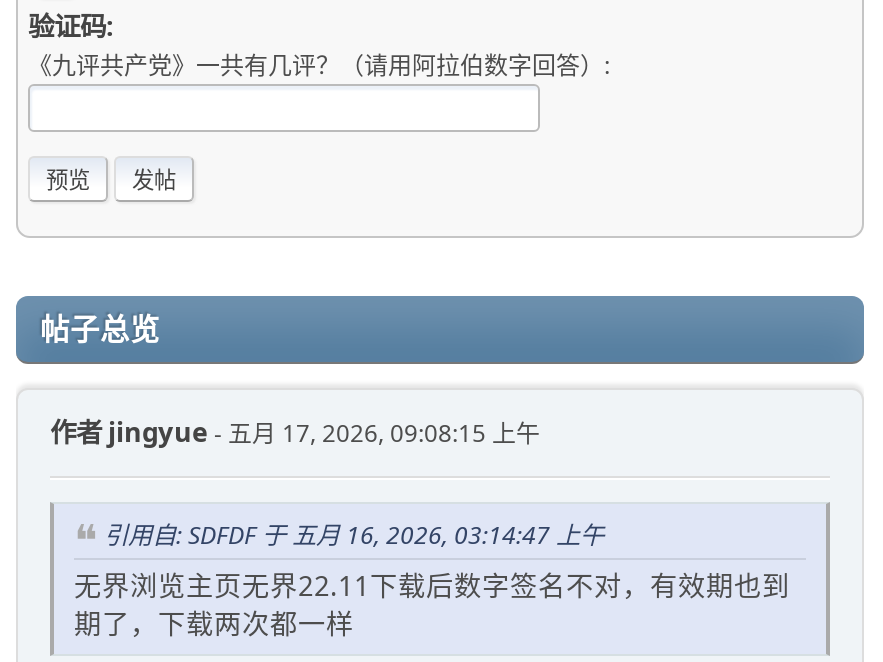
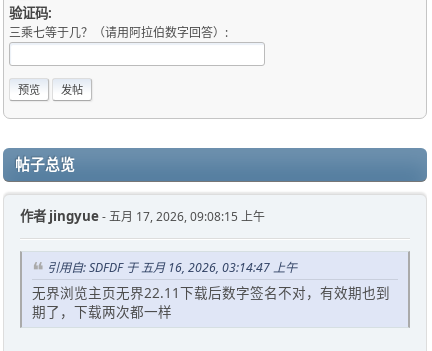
[28,48,610,82] 《九评共产党》一共有几评？（请用阿拉伯数字回答）: -> [9,24,228,41] 三乘七等于几？（请用阿拉伯数字回答）:

